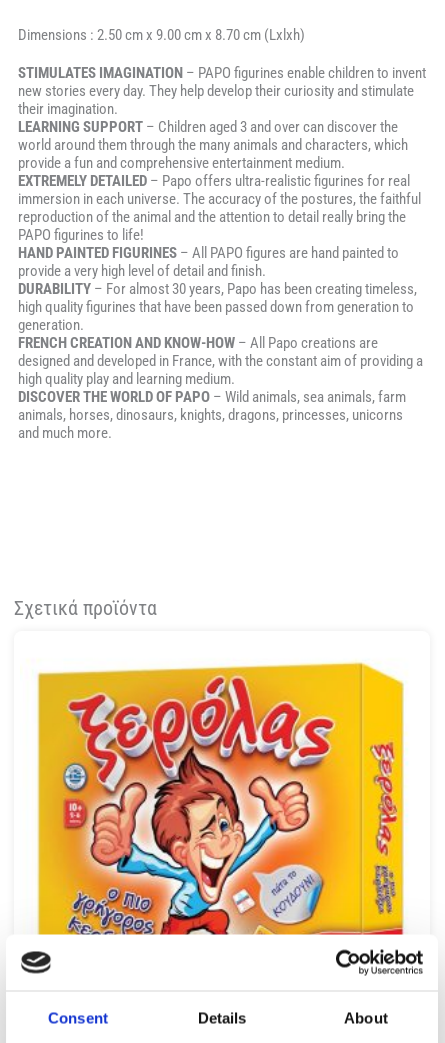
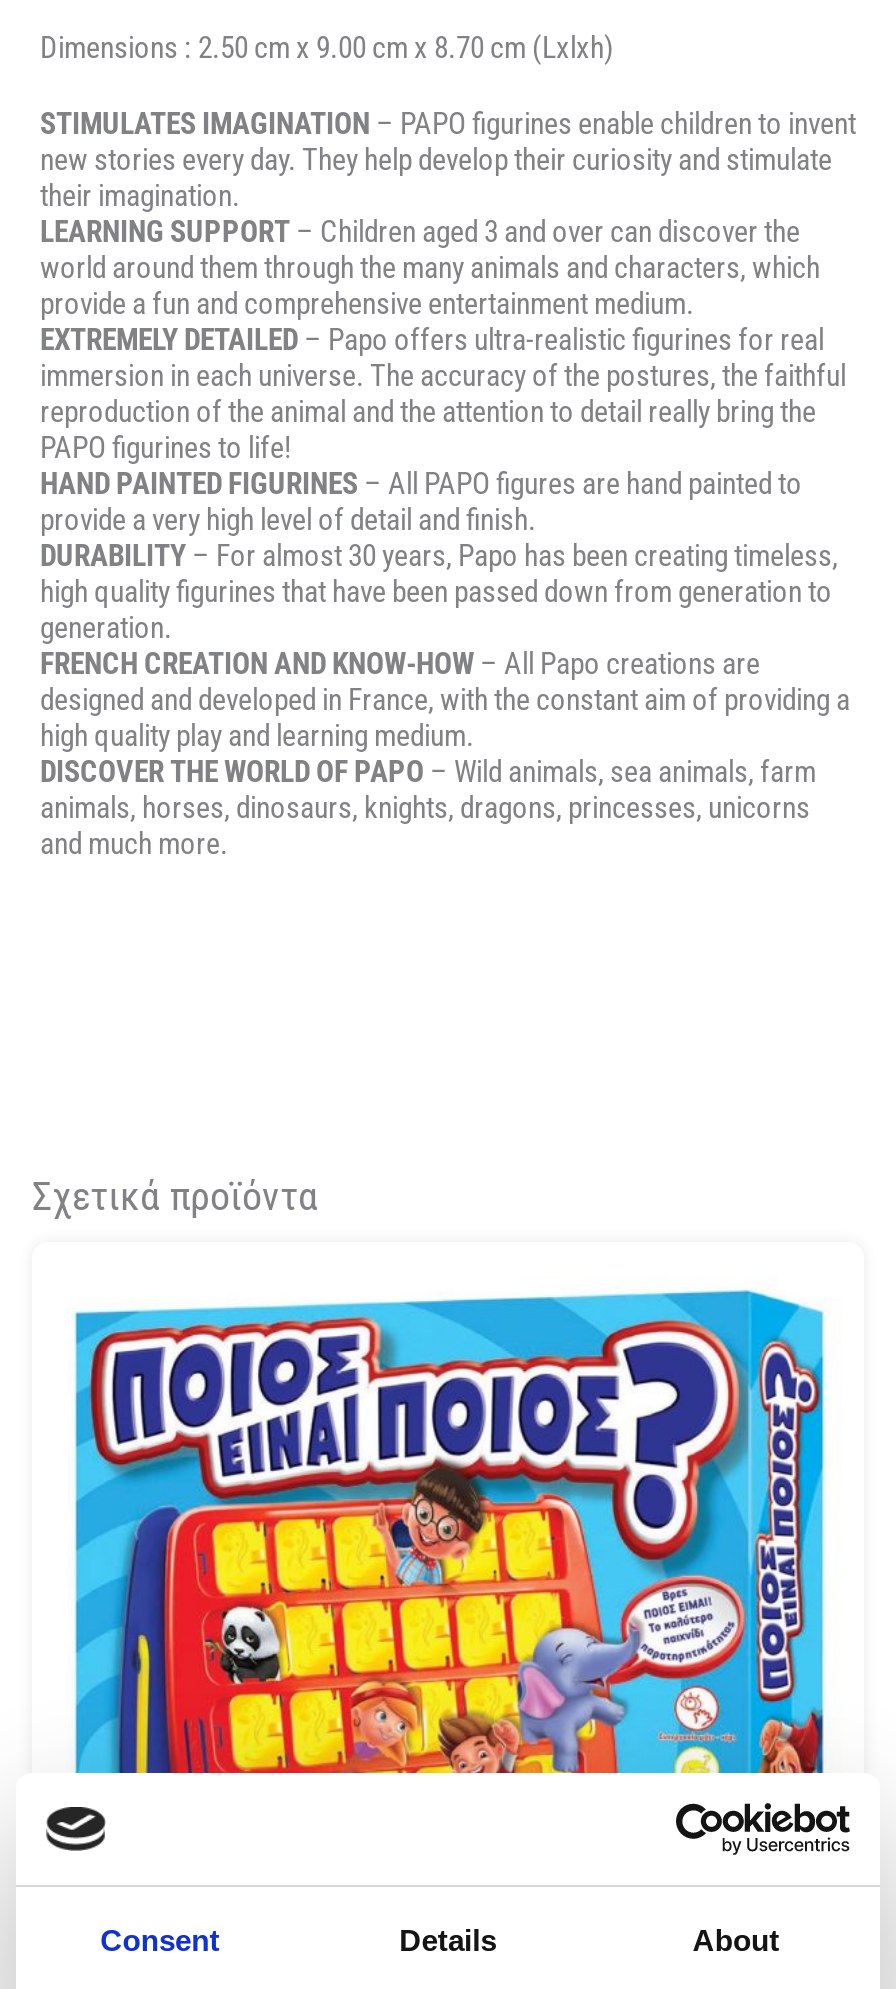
[36,661,410,936] [image] -> [74,1289,826,1777] [image]

